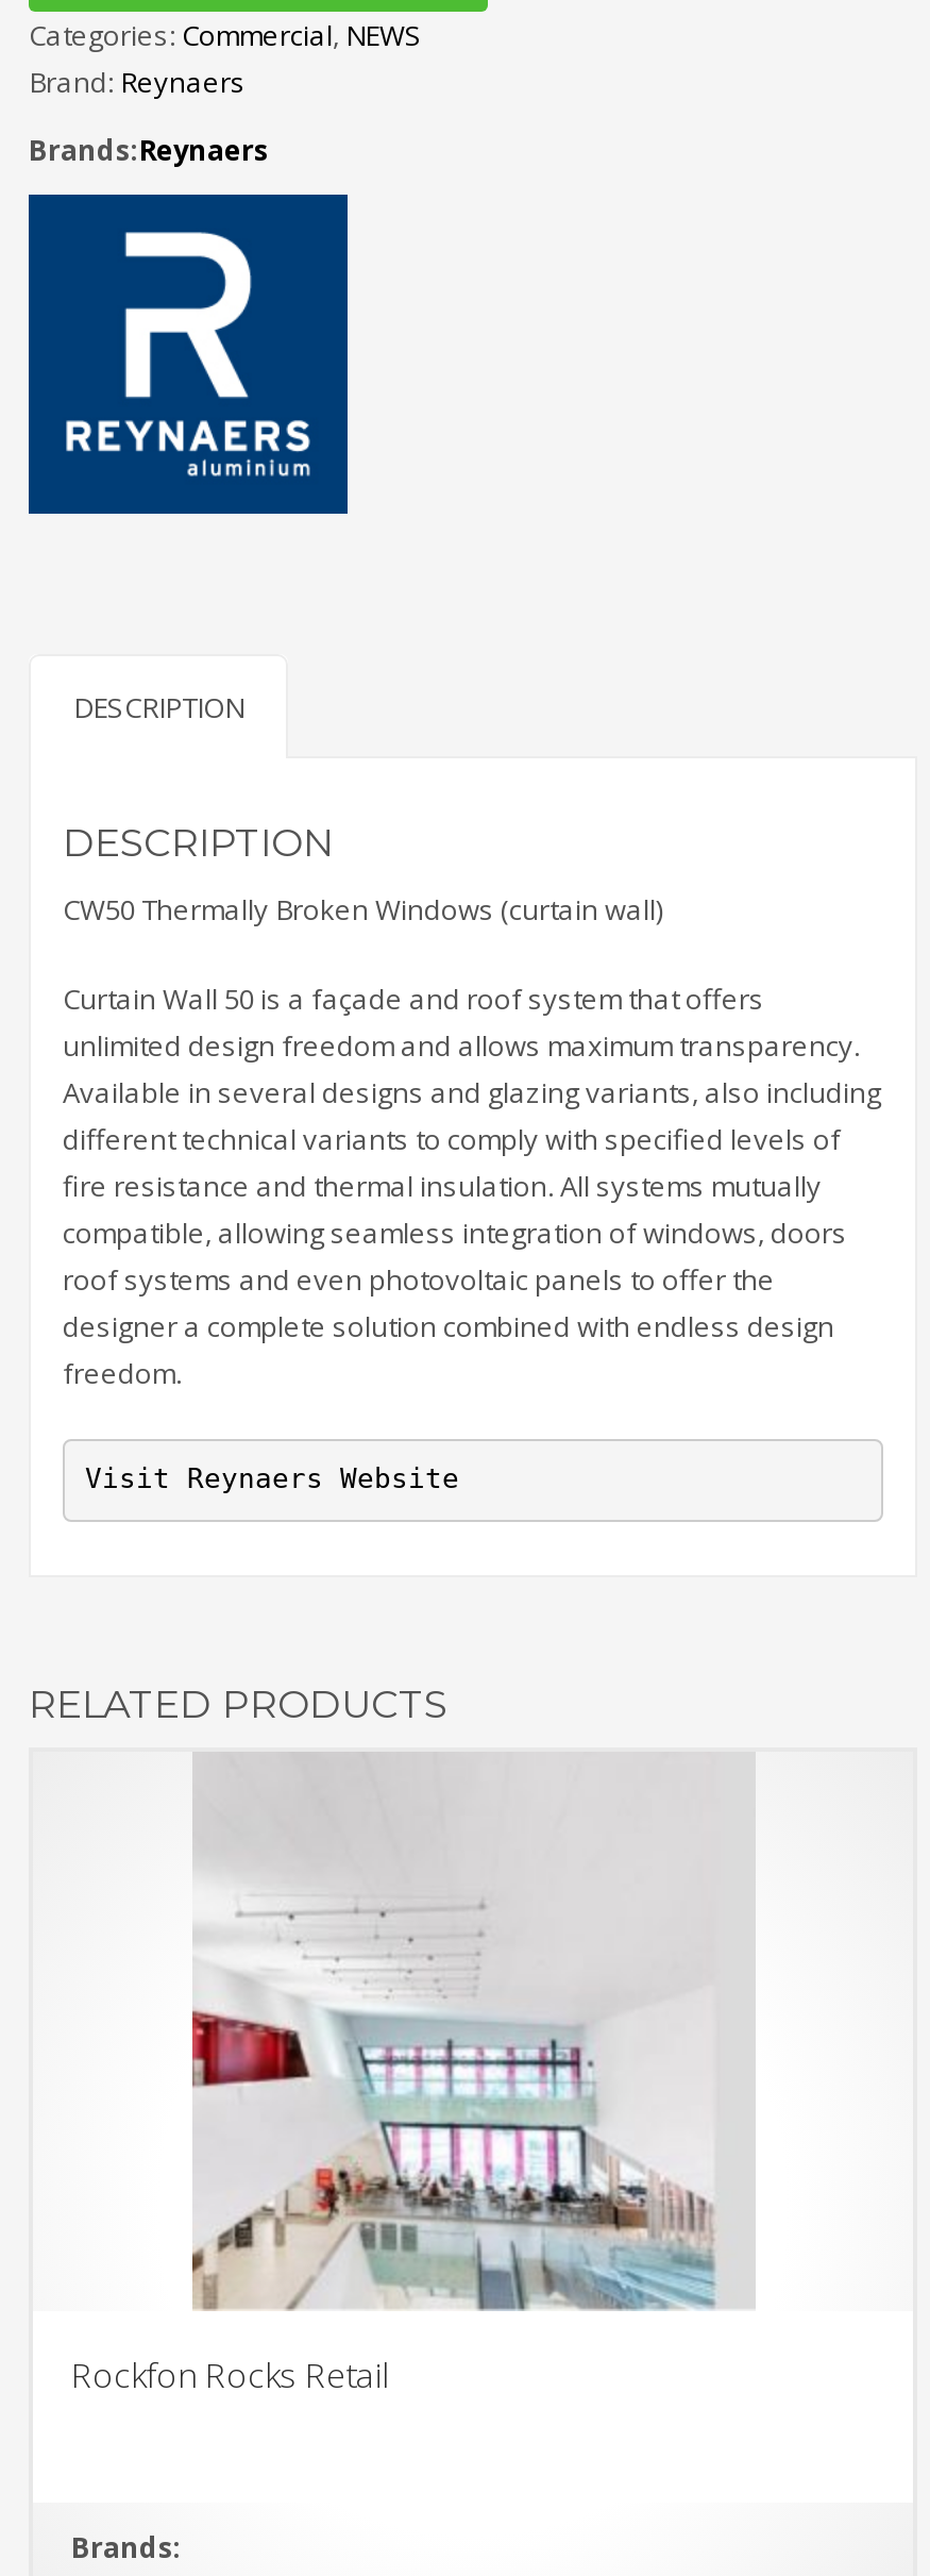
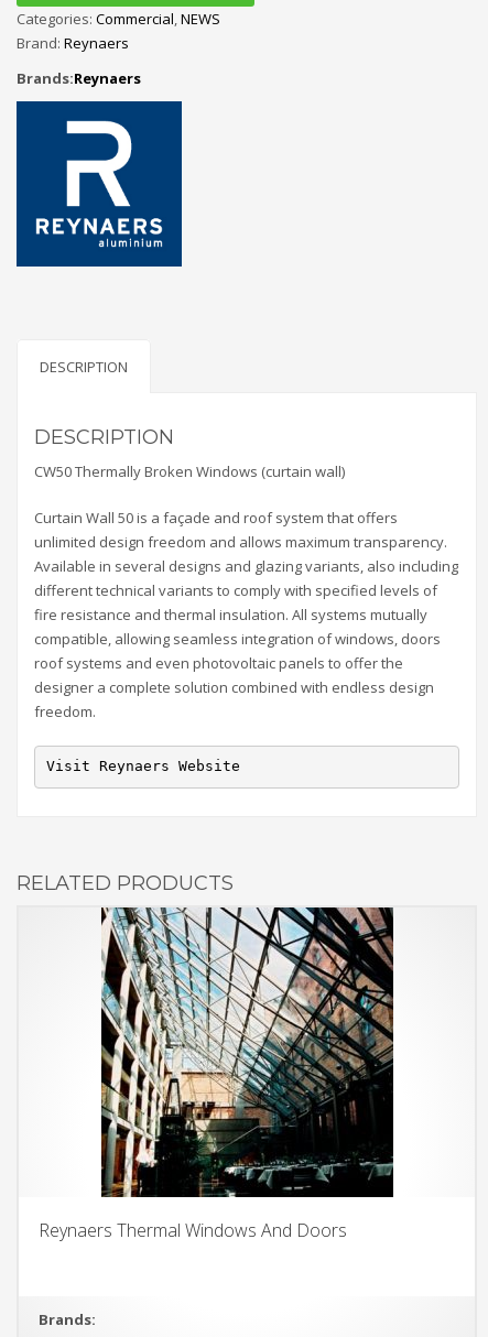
[71,1752,756,2398] [image] | Rockfon Rocks Retail -> [39,906,394,1242] [image] | Reynaers Thermal Windows And Doors

